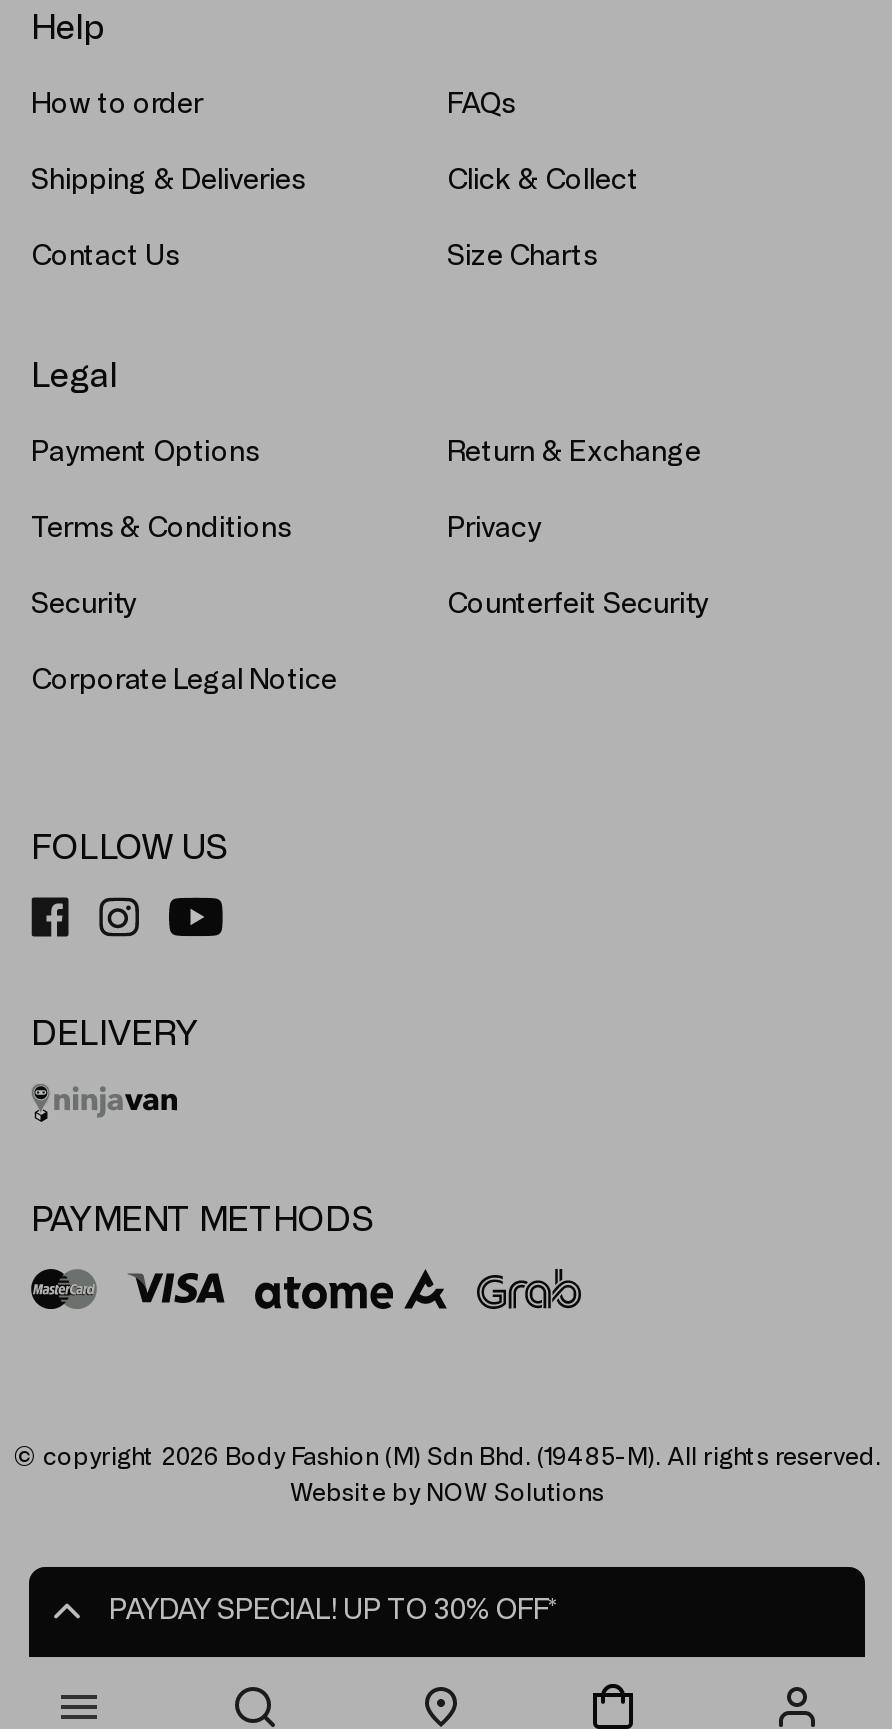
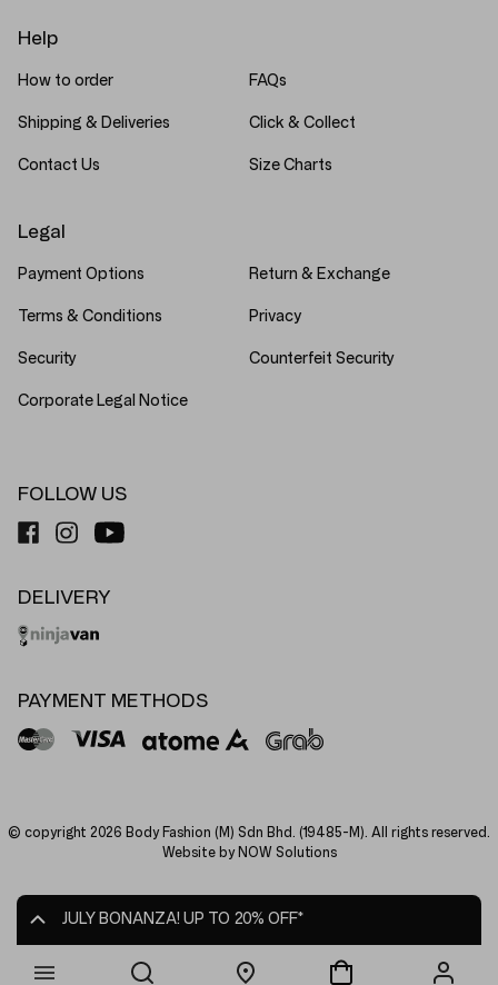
[109,1595,561,1625] PAYDAY SPECIAL! UP TO 30% OFF* -> [61,911,305,927] JULY BONANZA! UP TO 20% OFF*

